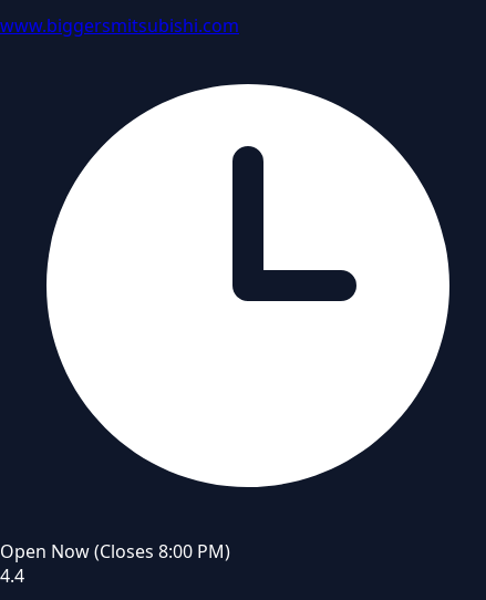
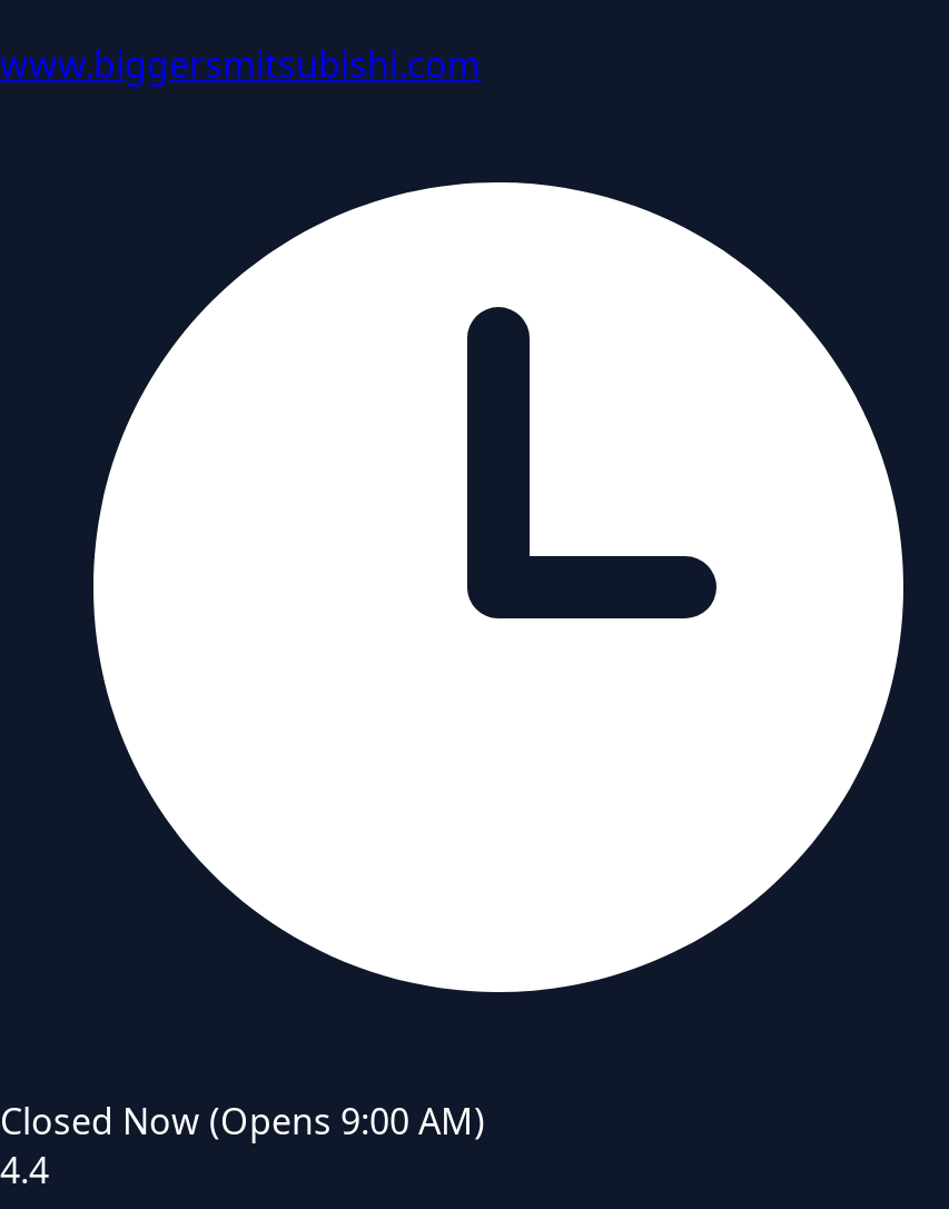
[0,539,230,563] Open Now (Closes 8:00 PM) -> [0,1096,485,1145] Closed Now (Opens 9:00 AM)

